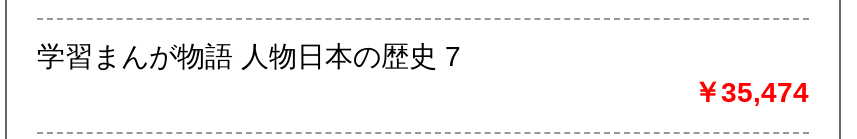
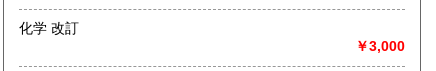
[37,41,809,109] 学習まんが物語 人物日本の歴史 7 | ￥35,474 -> [19,20,405,54] 化学 改訂 | ￥3,000

